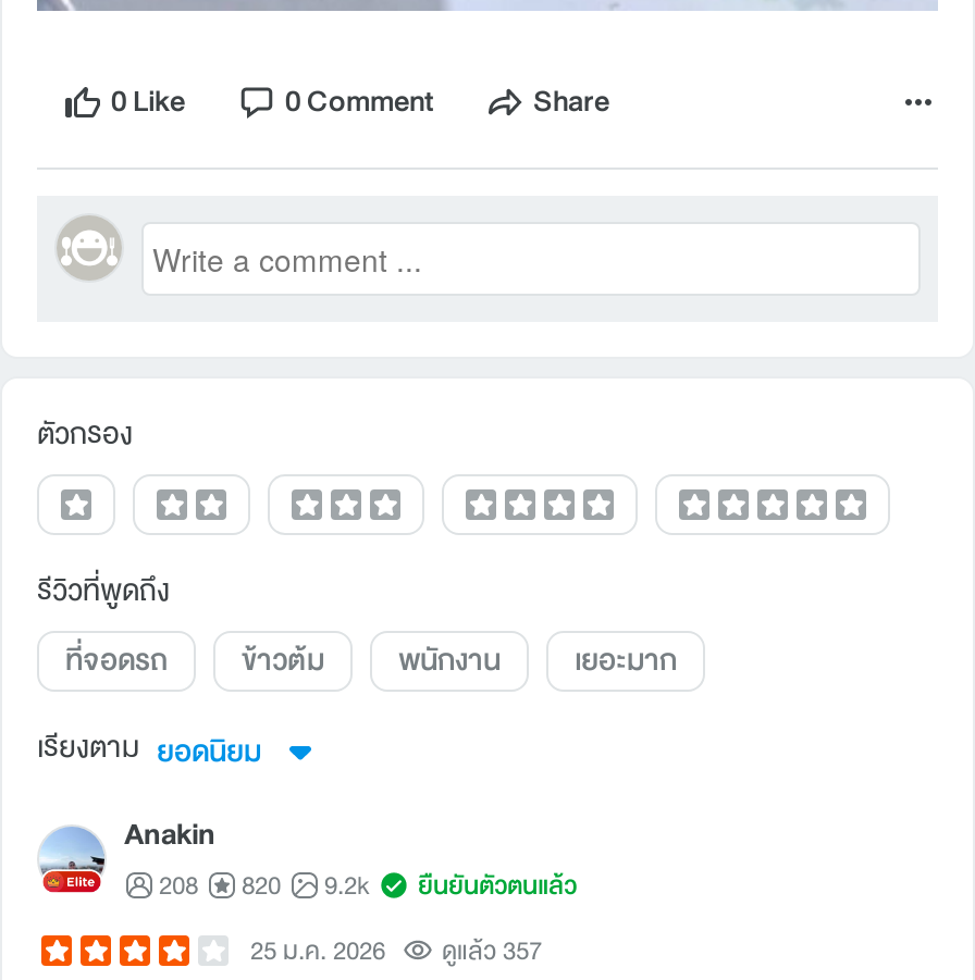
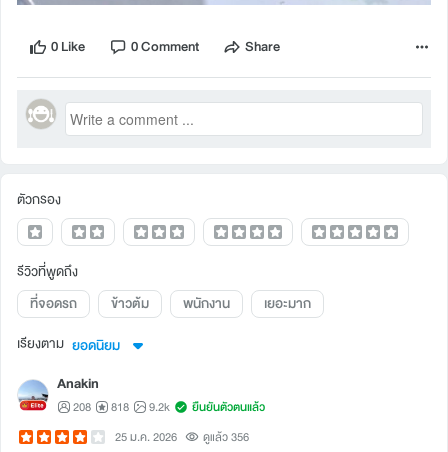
[159,866,577,906] 208 820 9.2k ยืนยันตัวตนแล้ว -> [73,398,265,416] 208 818 9.2k ยืนยันตัวตนแล้ว
[250,932,542,971] 25 ม.ค. 2026 ดูแล้ว 357 -> [115,428,249,446] 25 ม.ค. 2026 ดูแล้ว 356

